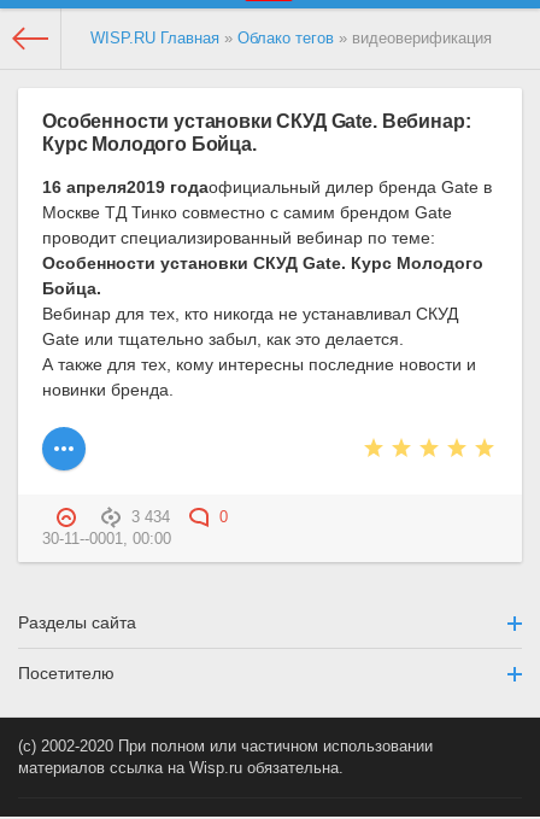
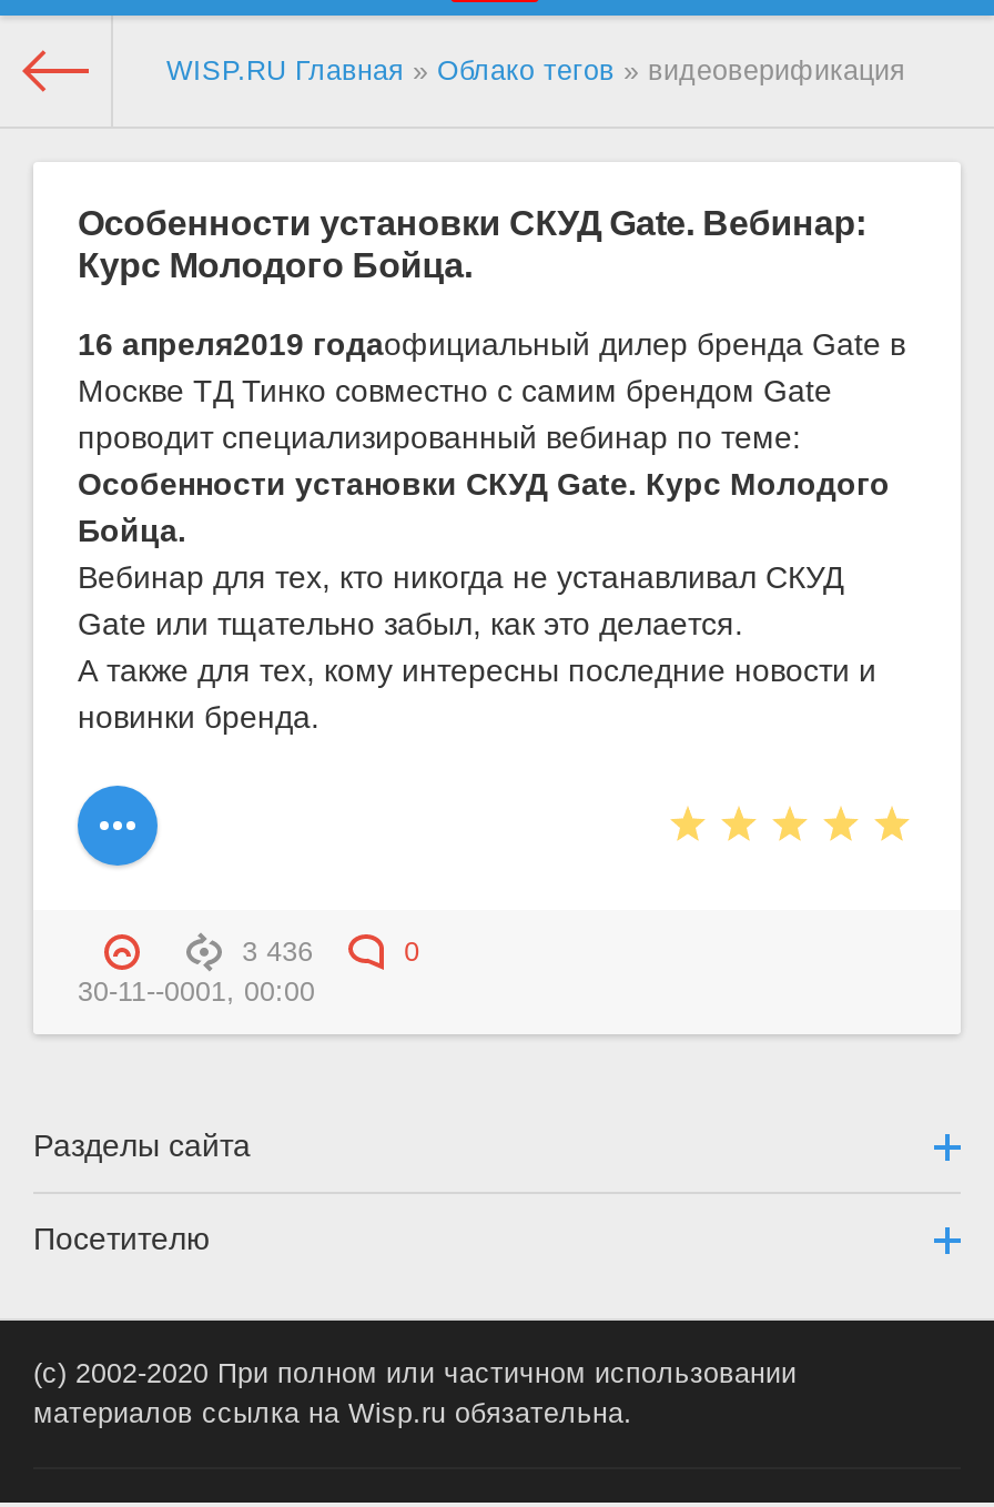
[127,510,170,526] 3 434 -> [233,938,313,969] 3 436

